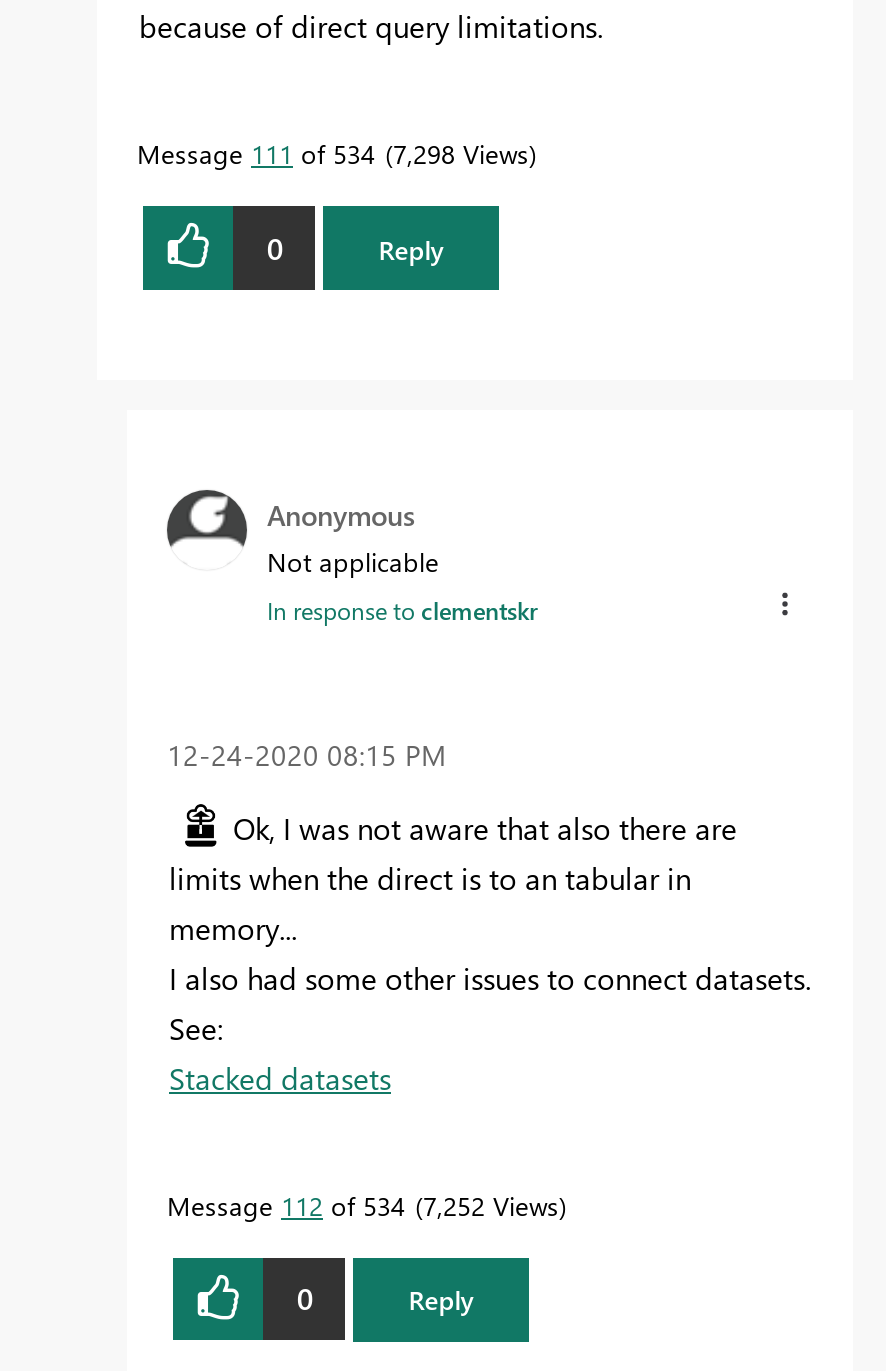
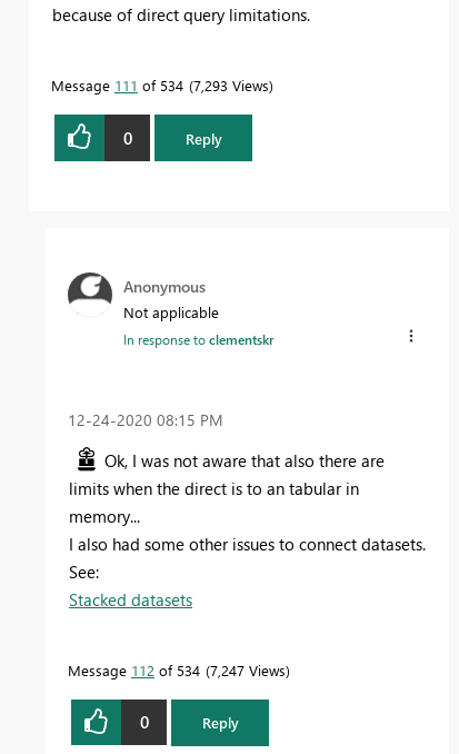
[137,136,529,170] Message 111 of 534 7,298 Views -> [51,76,269,95] Message 111 of 534 7,293 Views
[167,1187,559,1221] Message 112 of 534 7,252 Views -> [68,660,286,679] Message 112 of 534 7,247 Views

